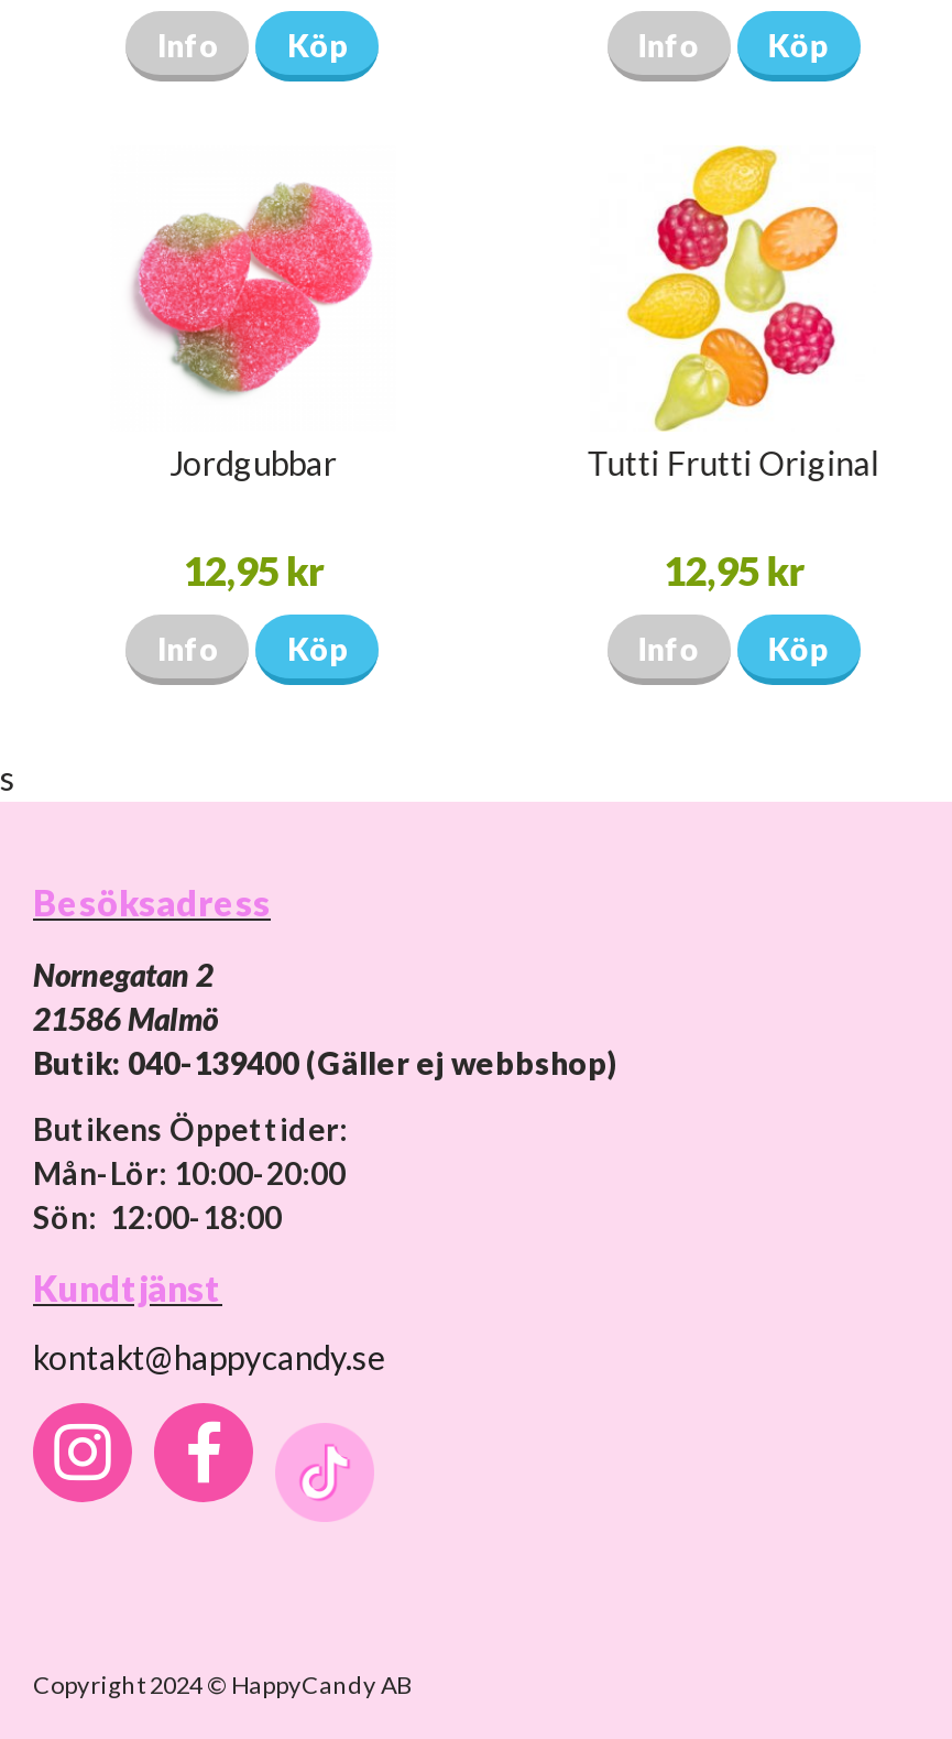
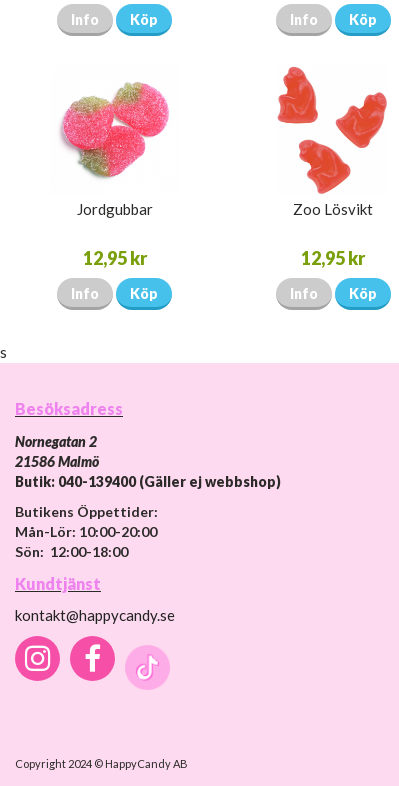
[587,143,880,482] [image] | Tutti Frutti Original -> [277,65,388,218] [image] | Zoo Lösvikt

